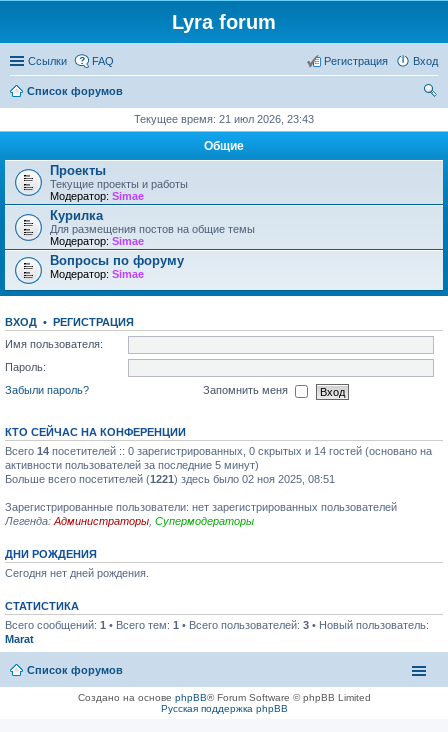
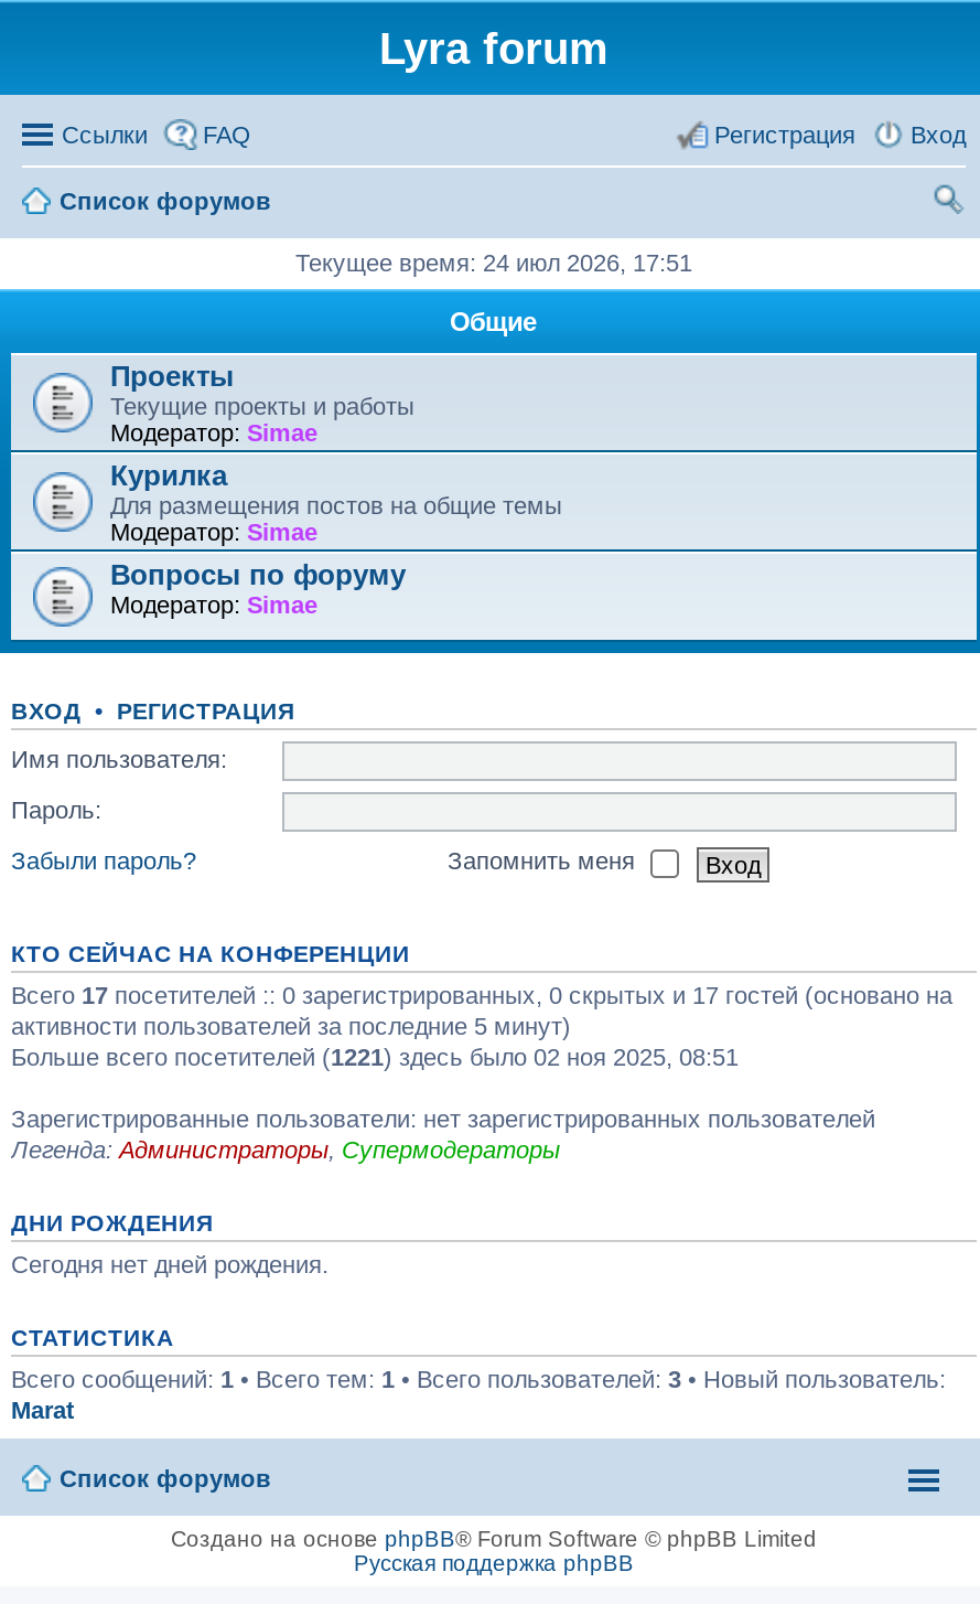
[134,113,314,125] Текущее время: 21 июл 2026, 23:43 -> [295,249,692,276] Текущее время: 24 июл 2026, 17:51
[5,445,432,457] Всего 14 посетителей :: 0 зарегистрированных, 0 скрытых и 14 гостей (основано на -> [11,982,952,1008] Всего 17 посетителей :: 0 зарегистрированных, 0 скрытых и 17 гостей (основано на

